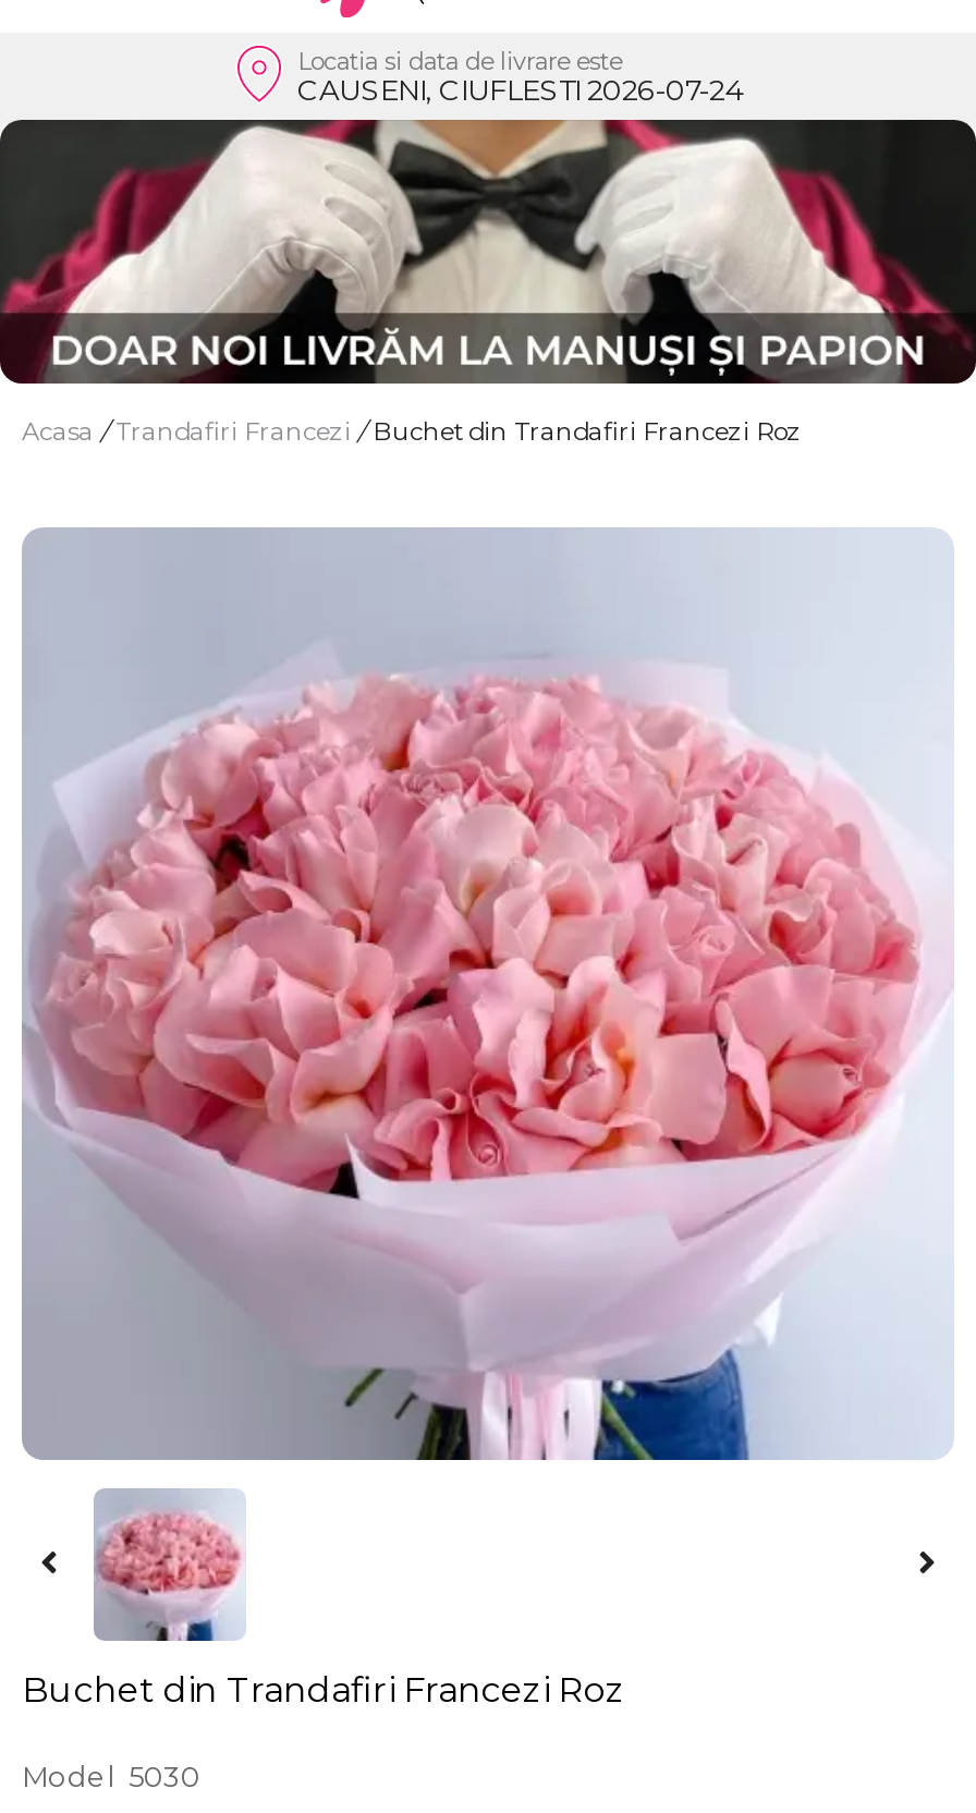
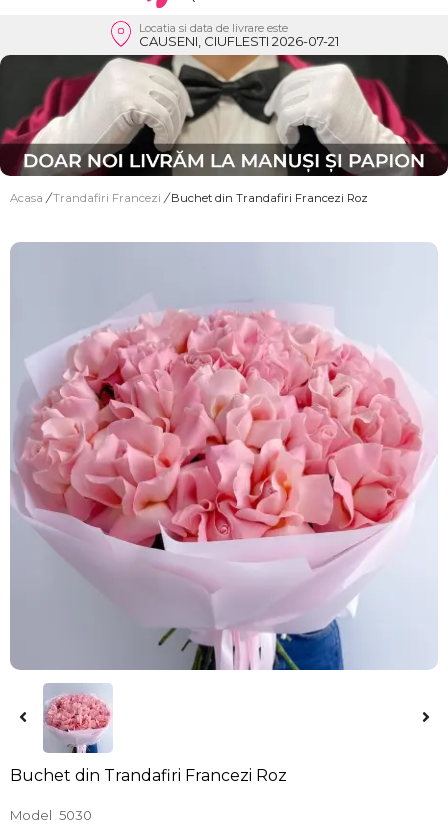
[297,71,742,106] CAUSENI, CIUFLESTI 2026-07-24 -> [138,33,338,49] CAUSENI, CIUFLESTI 2026-07-21

